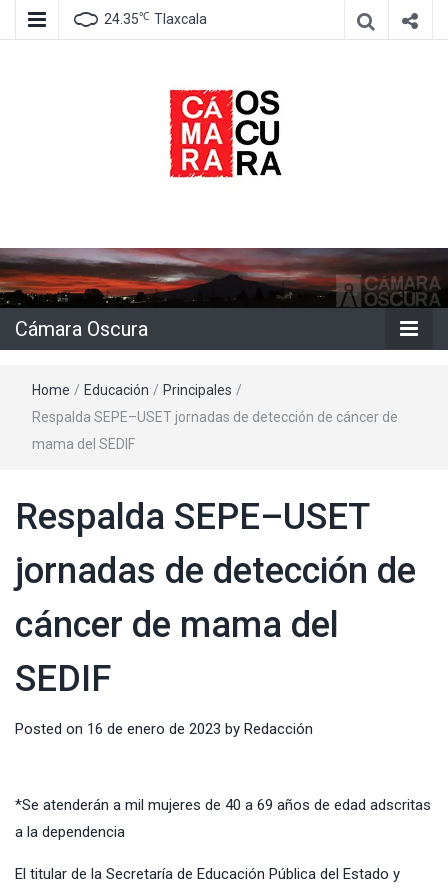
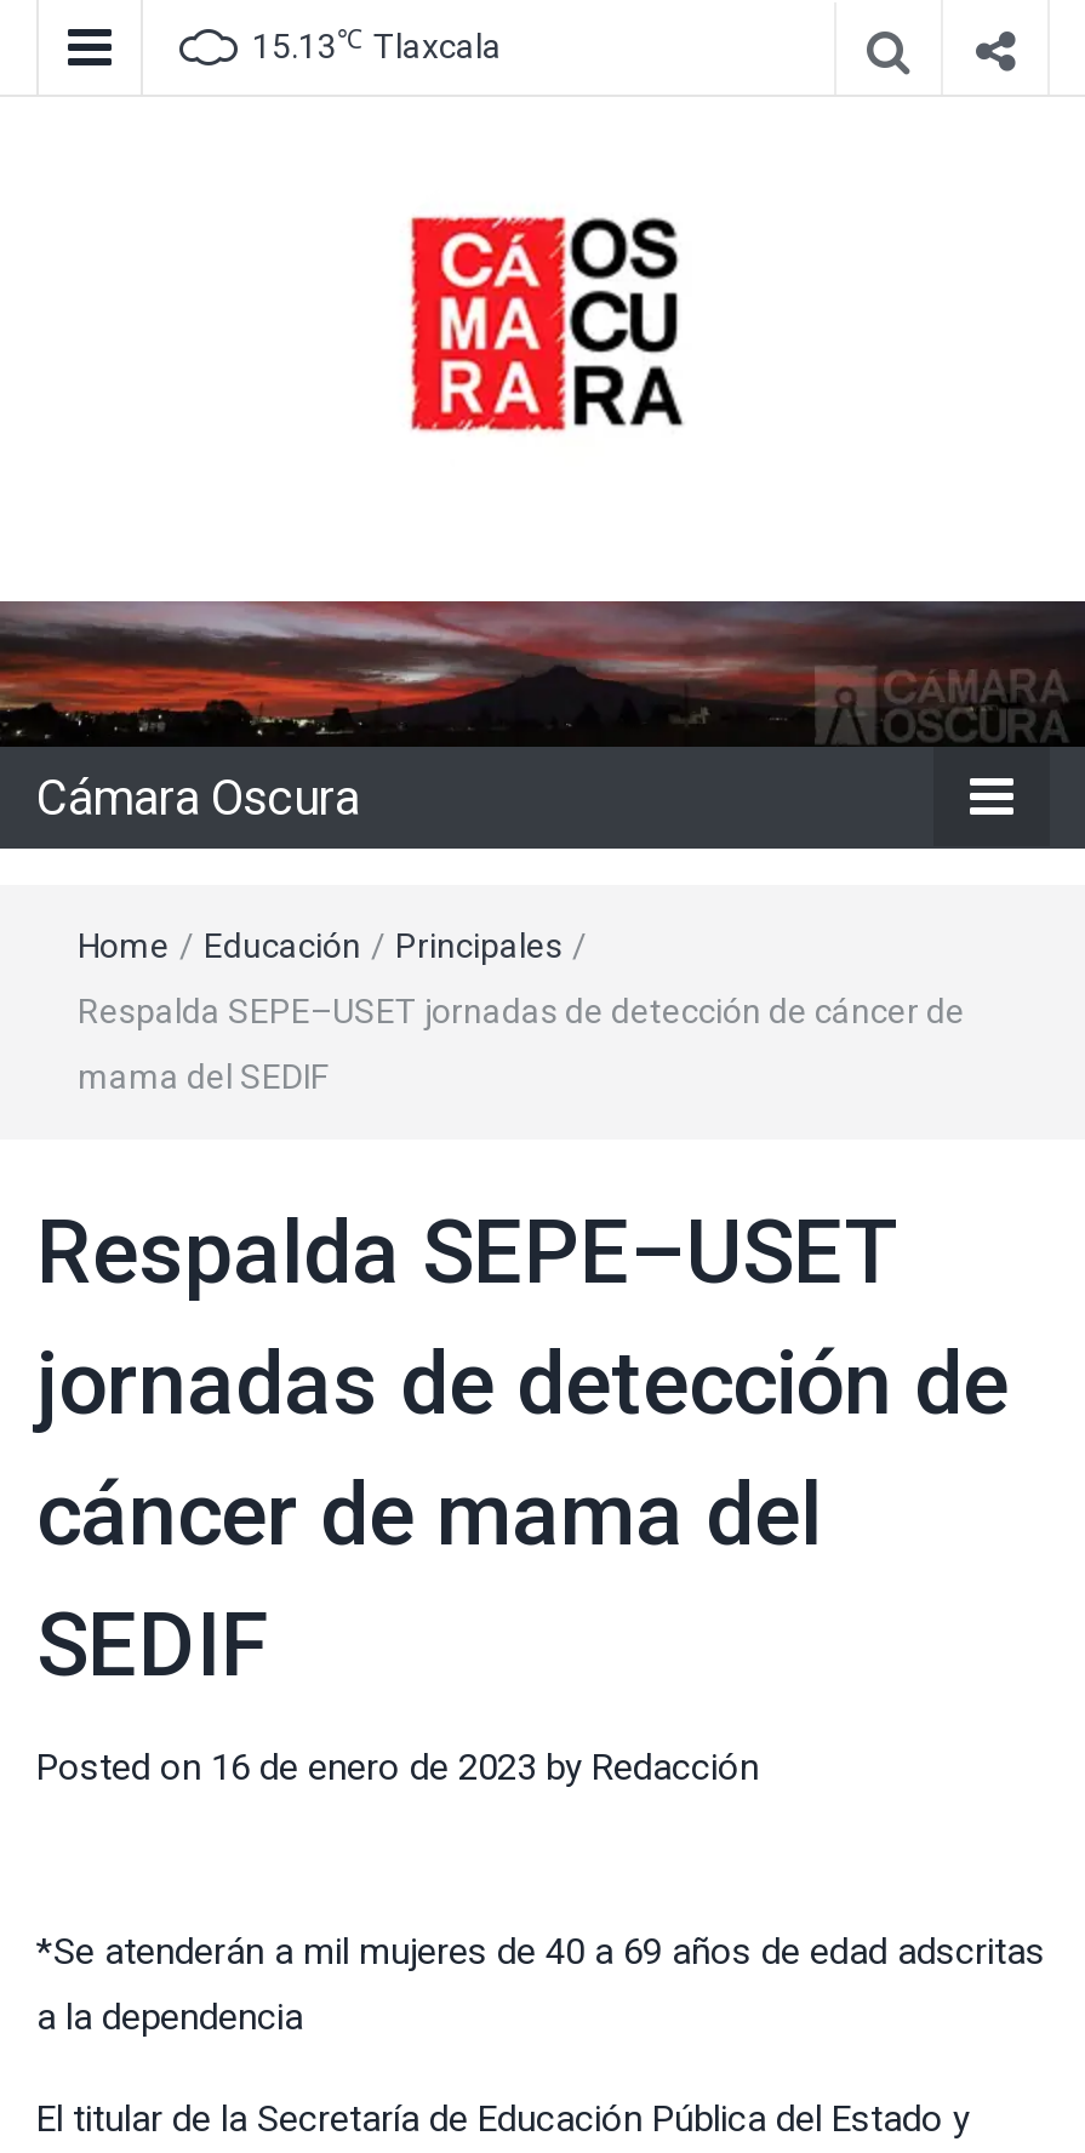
[104,10,207,27] 24.35℃ Tlaxcala -> [252,24,502,65] 15.13℃ Tlaxcala

